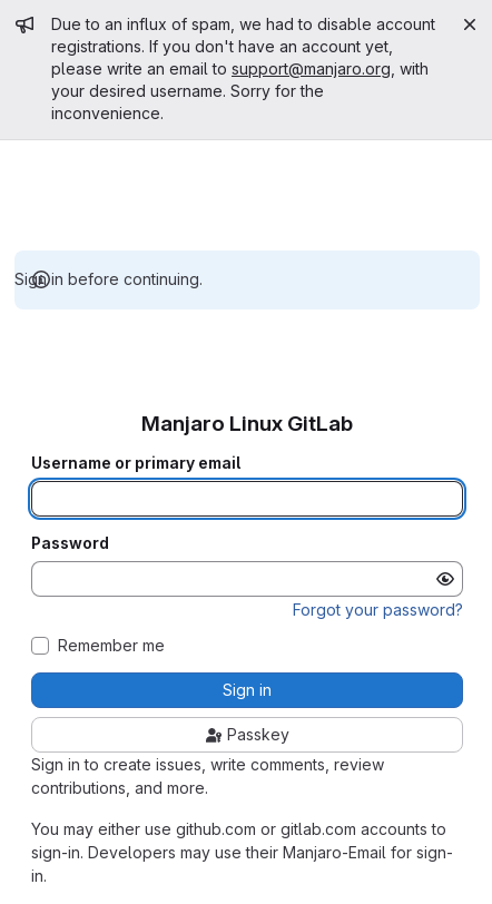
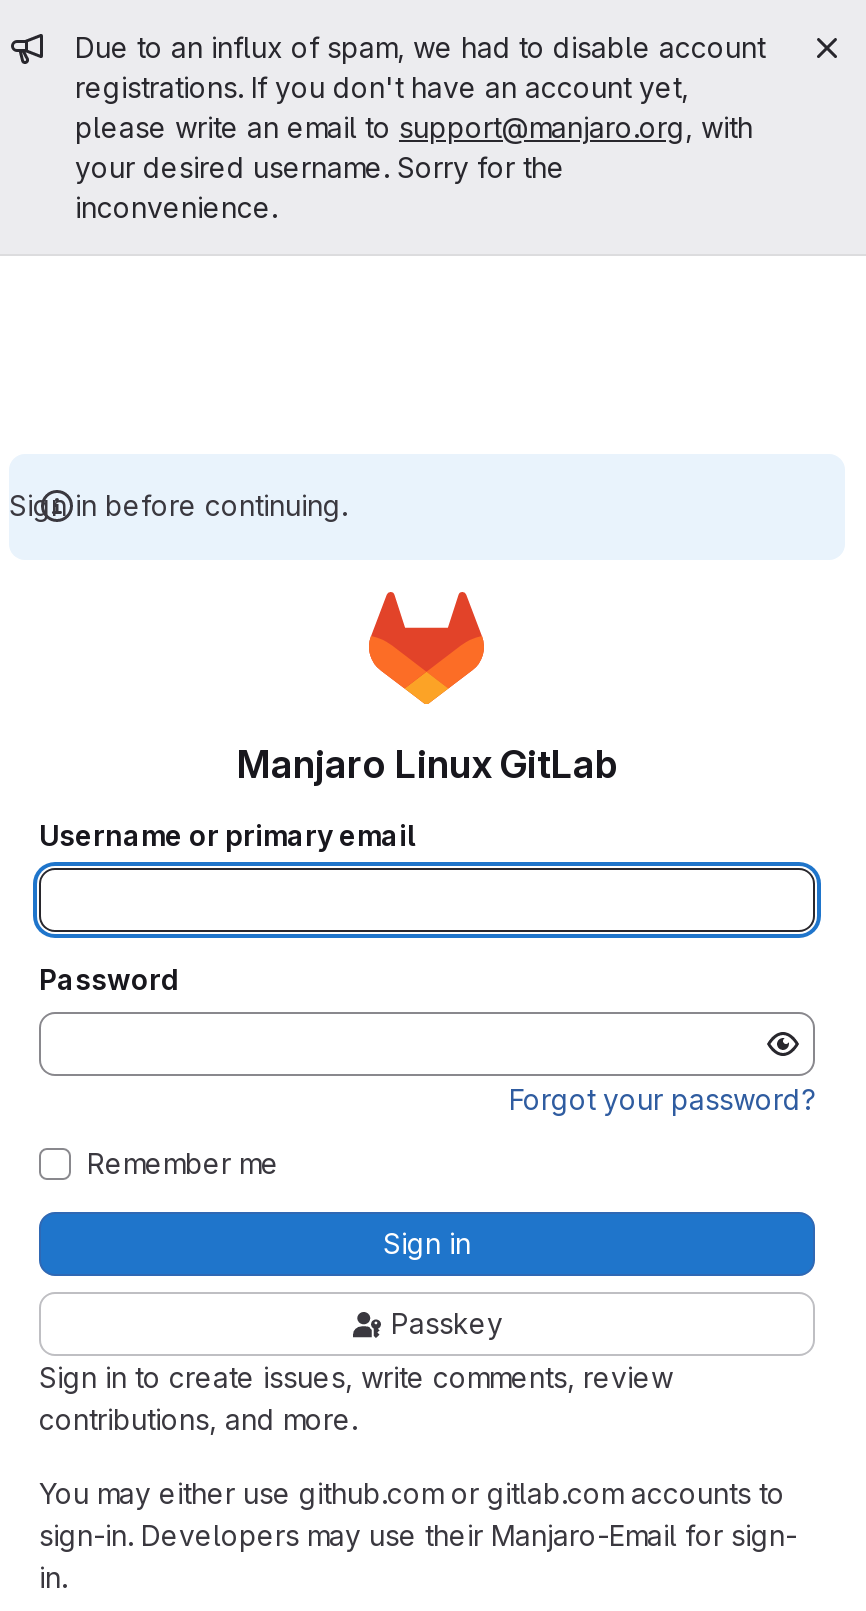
none -> [367,590,487,706] [image]

